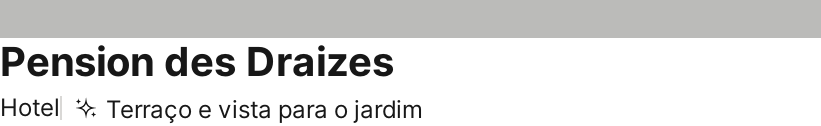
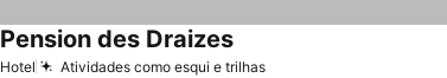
[106,93,422,123] Terraço e vista para o jardim -> [60,57,266,75] Atividades como esqui e trilhas

